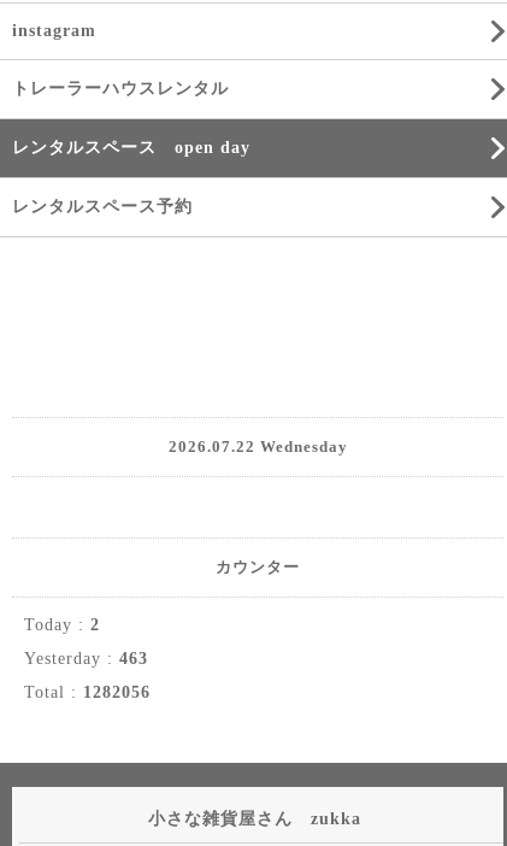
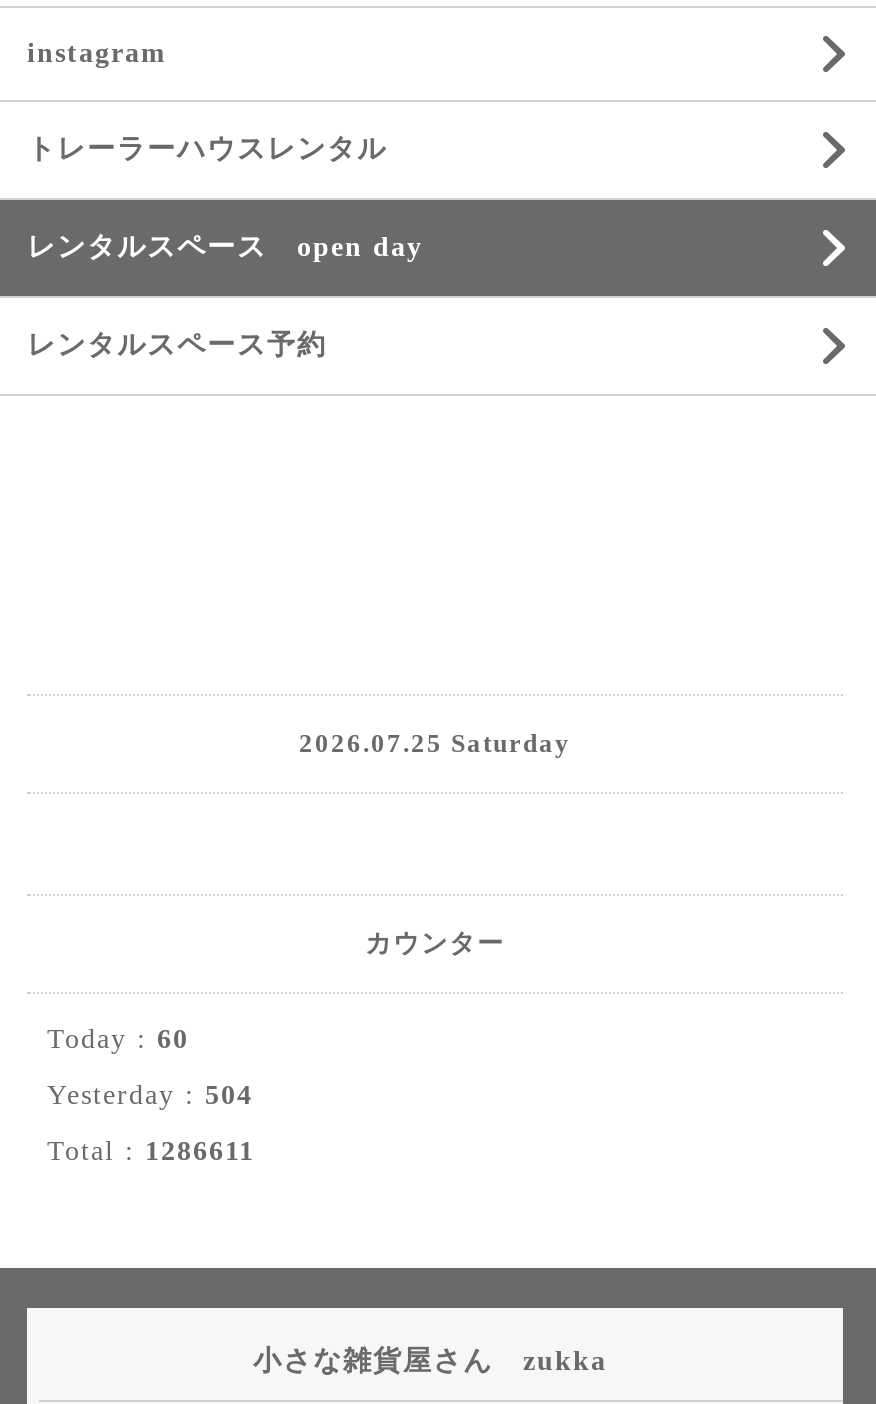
[168,437,347,456] 2026.07.22 Wednesday -> [299,728,571,758] 2026.07.25 Saturday
[24,616,100,634] Today : 2 -> [47,1024,189,1054] Today : 60
[24,650,148,668] Yesterday : 463 -> [47,1080,253,1110] Yesterday : 504
[24,683,151,701] Total : 1282056 -> [47,1136,255,1166] Total : 1286611

